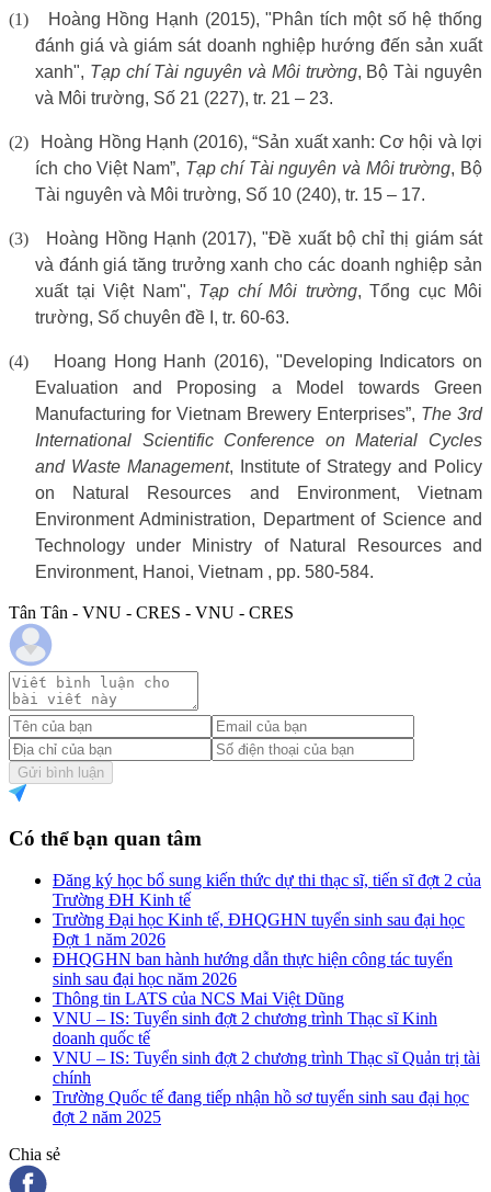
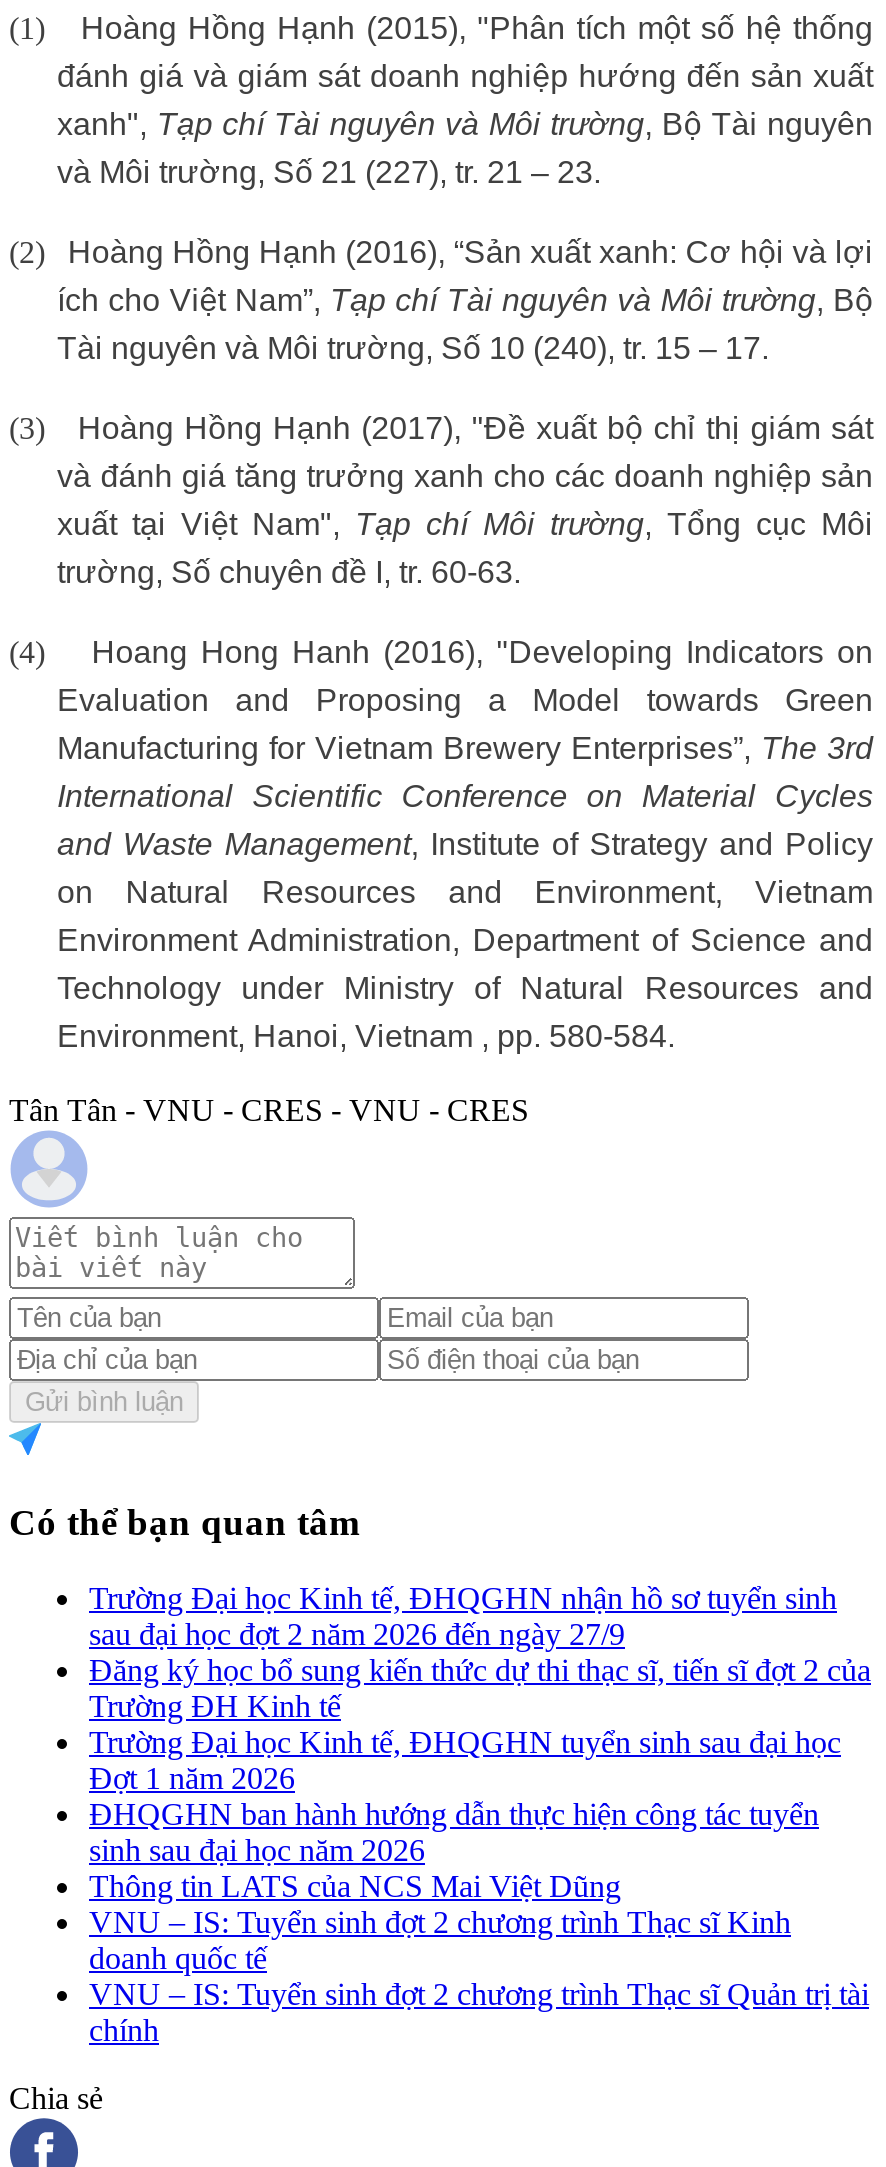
none -> [89,1581,837,1651] Trường Đại học Kinh tế, ĐHQGHN nhận hồ sơ tuyển sinh | sau đại học đợt 2 năm 2026 đến ngày 27/9
moved [53,871,481,1087] -> [89,1653,871,2047]: Đăng ký học bổ sung kiến thức dự thi thạc sĩ, tiến sĩ đợt 2 của | Trường ĐH Kinh tế | Trường Đại học Kinh tế, ĐHQGHN tuyển sinh sau đại học | ... | VNU – IS: Tuyển sinh đợt 2 chương trình Thạc sĩ Quản trị tài | chính
[53,1088,469,1126] Trường Quốc tế đang tiếp nhận hồ sơ tuyển sinh sau đại học | đợt 2 năm 2025 -> none

